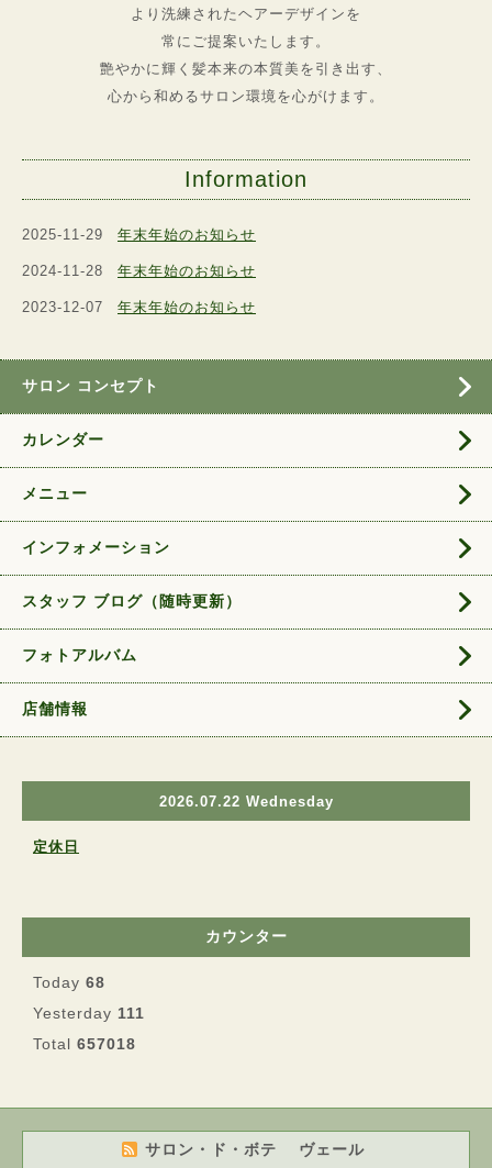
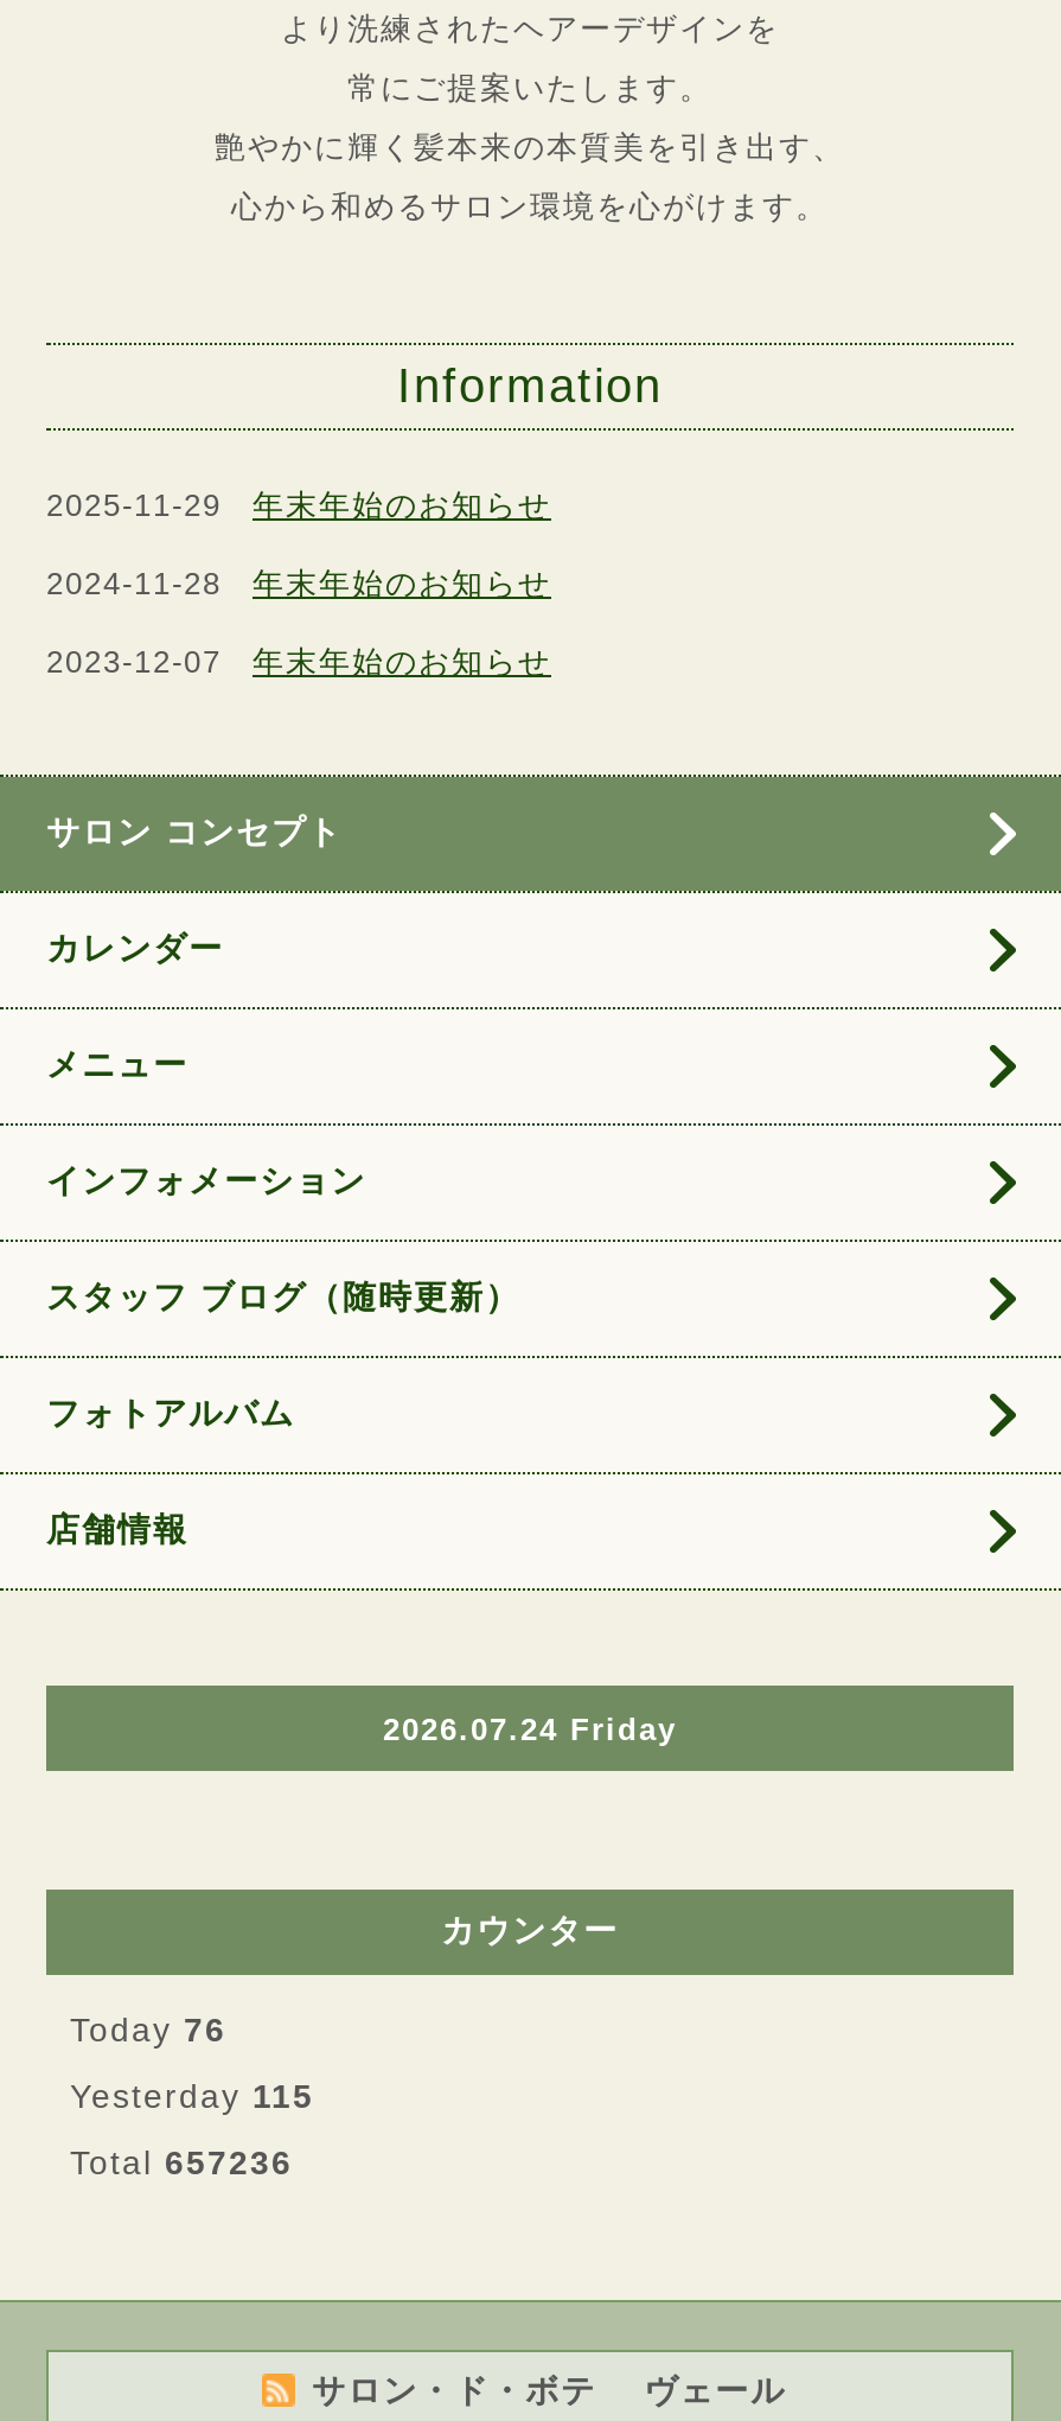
[33,793,333,855] 2026.07.22 Wednesday | 定休日 -> [383,1710,677,1746] 2026.07.24 Friday
[33,974,105,991] Today 68 -> [70,2011,226,2049] Today 76
[33,1004,145,1022] Yesterday 111 -> [70,2077,314,2115] Yesterday 115
[33,1035,136,1053] Total 657018 -> [70,2143,293,2181] Total 657236

